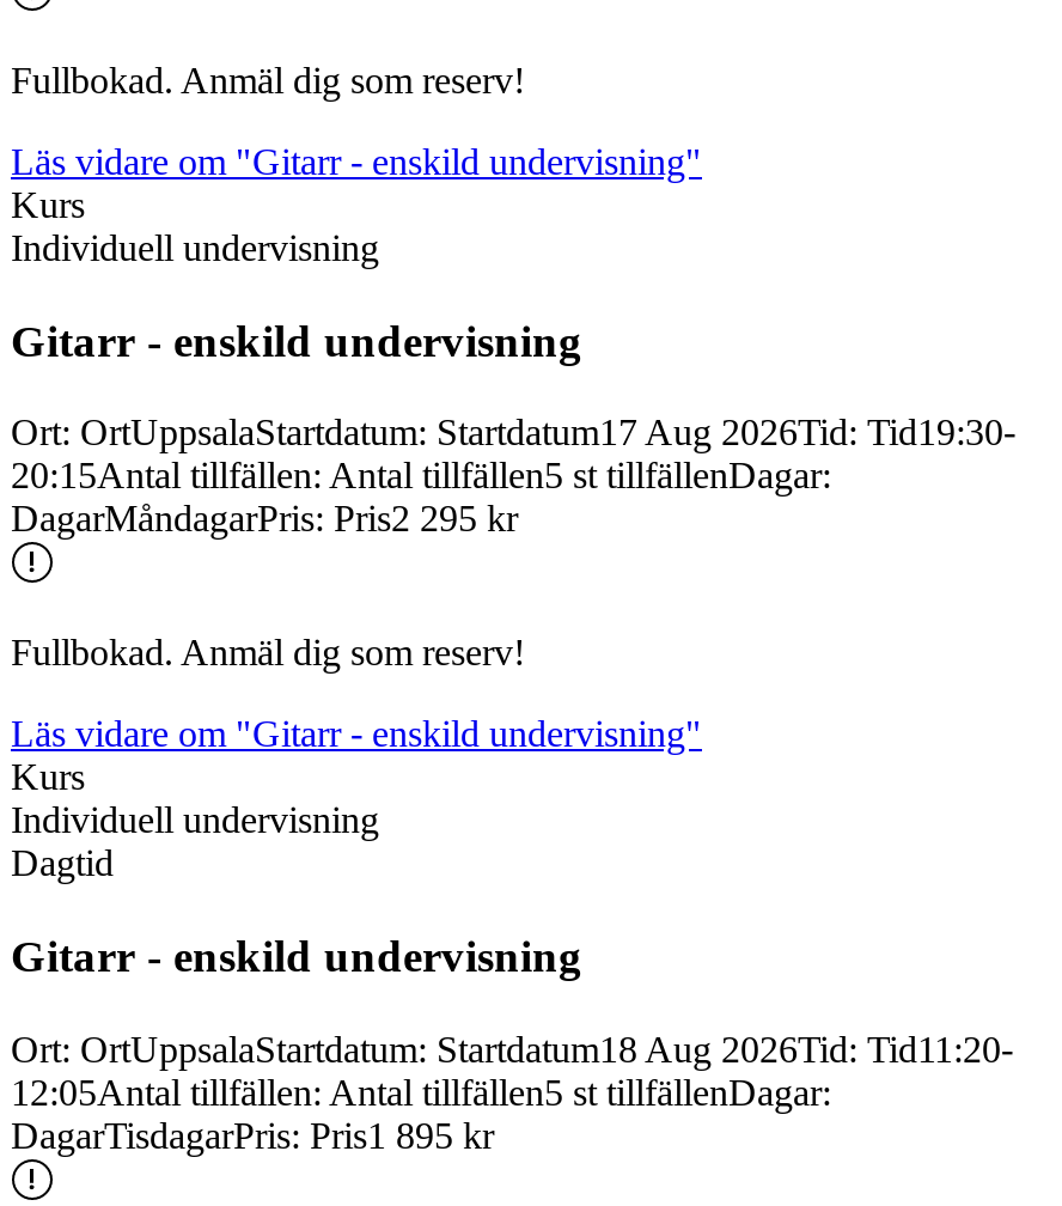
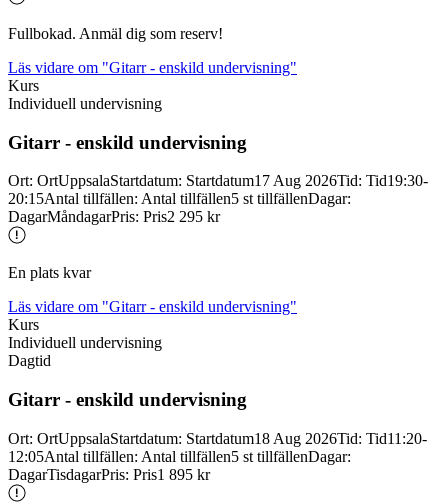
[11,632,525,673] Fullbokad. Anmäl dig som reserv! -> [8,264,91,281] En plats kvar

